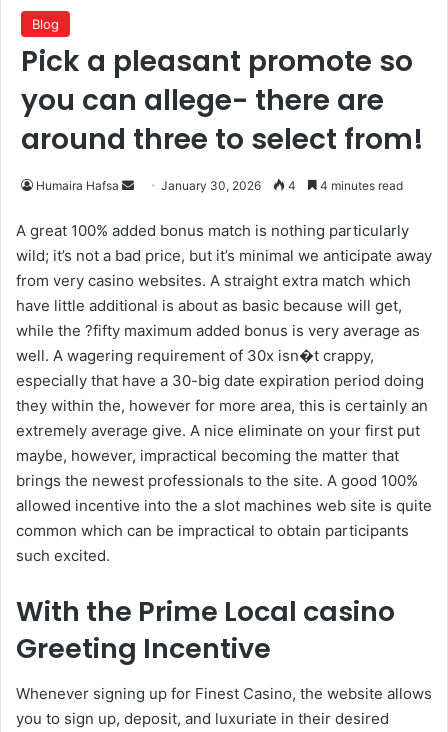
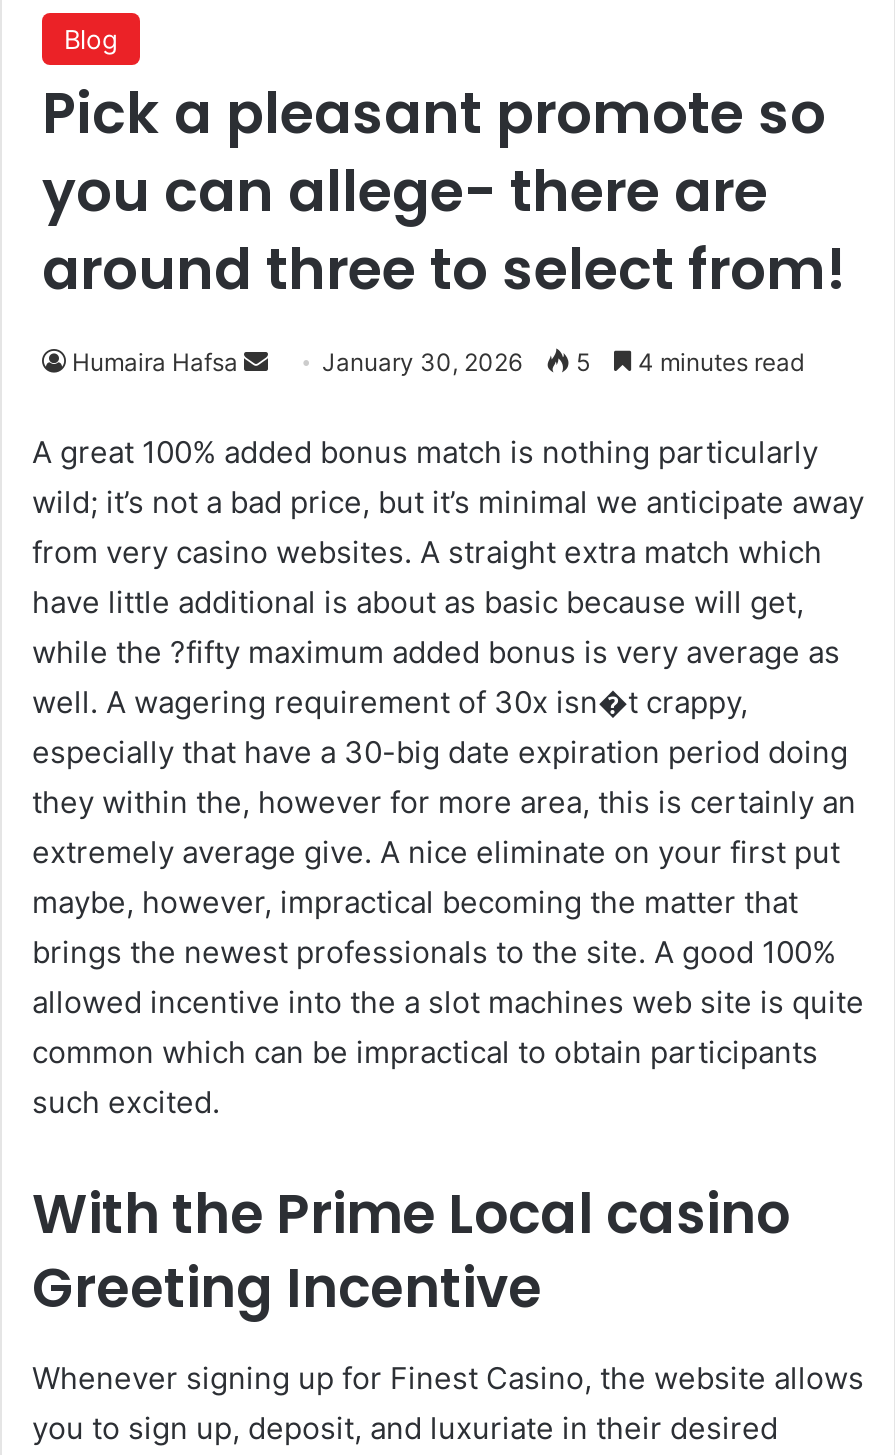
[285,178,296,193] 4 -> [570,348,590,378] 5

